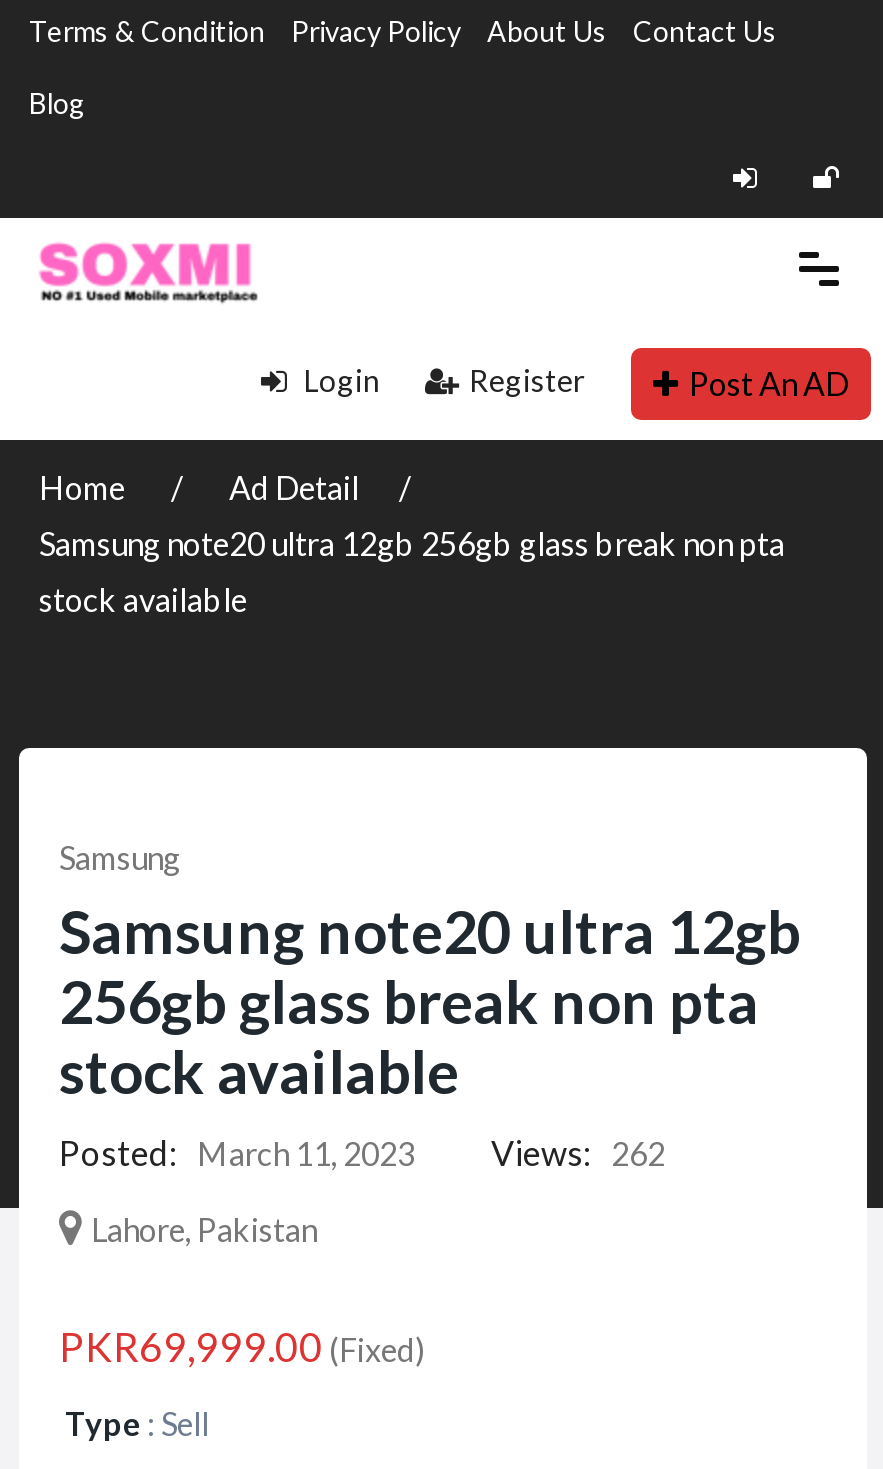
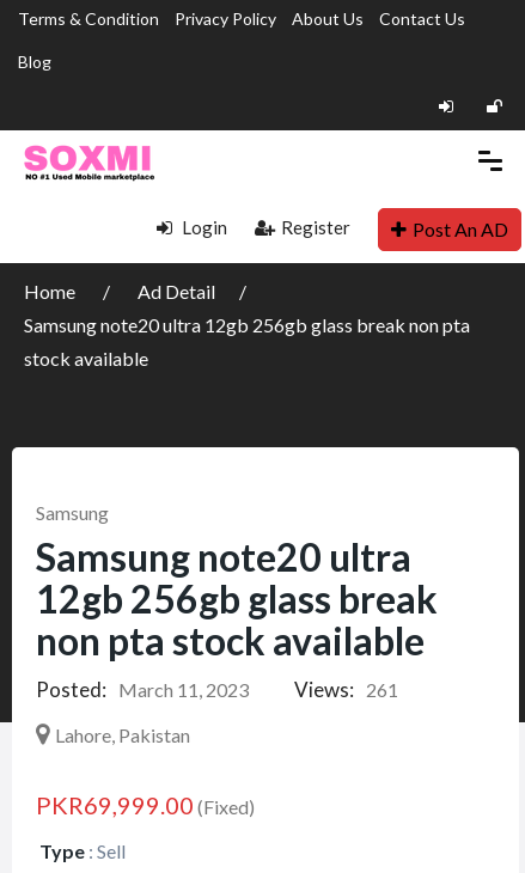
[59,1132,665,1174] Posted: March 11, 2023 Views: 262 -> [36,677,398,702] Posted: March 11, 2023 Views: 261

